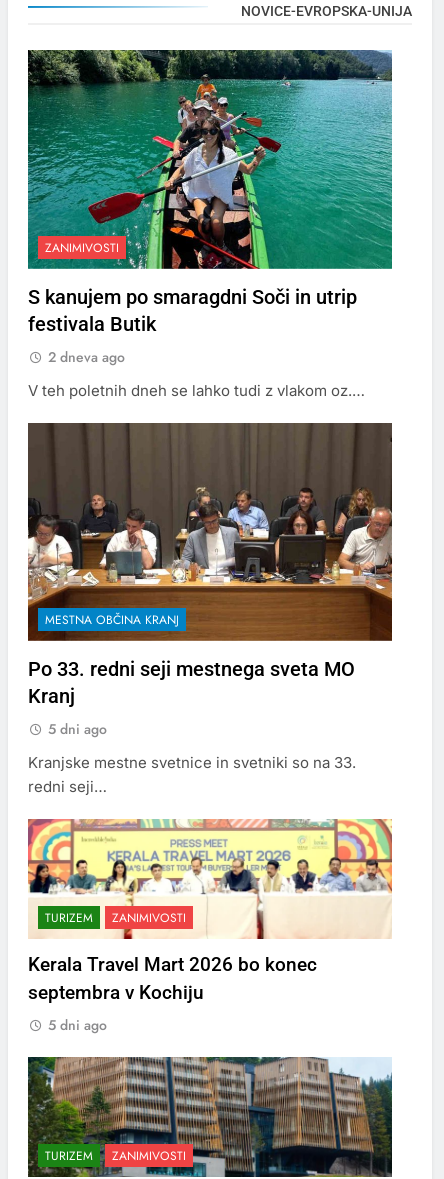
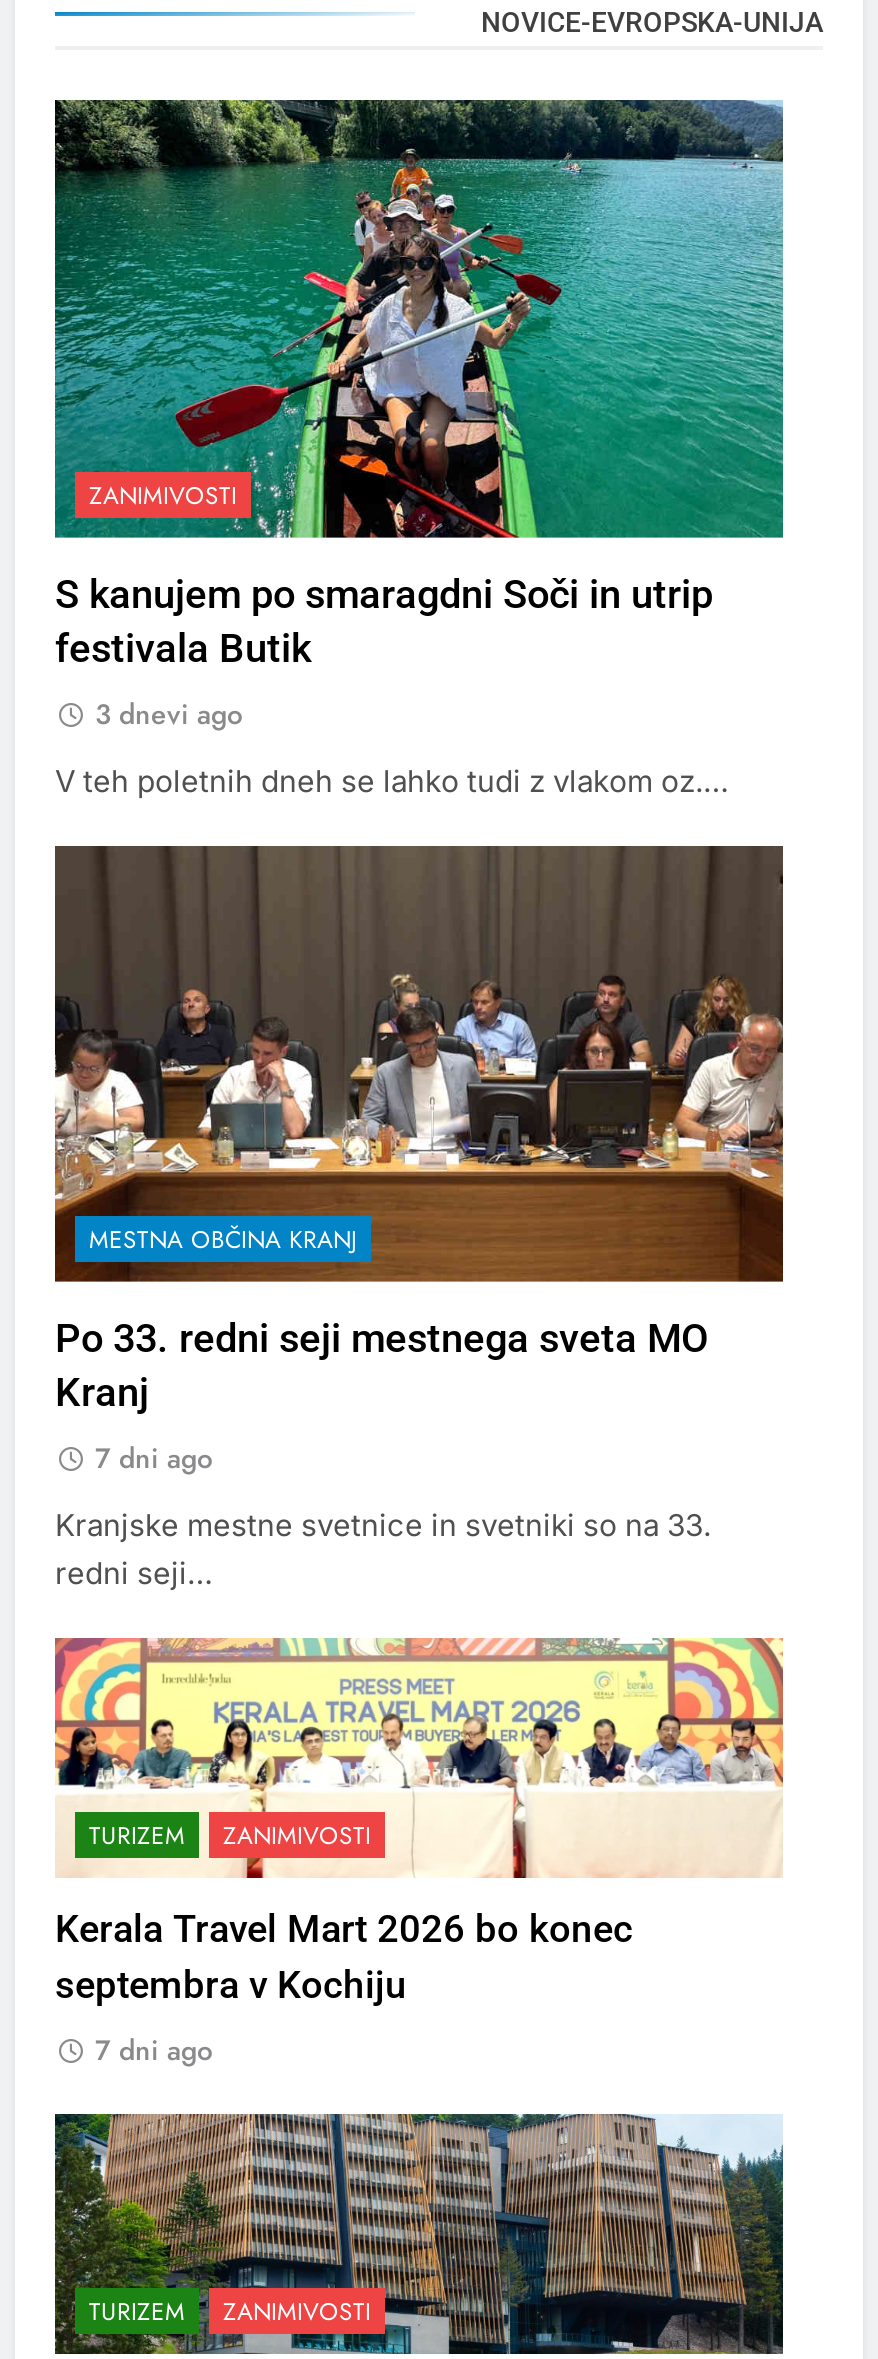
[48,346,125,366] 2 dneva ago -> [95,693,243,733] 3 dnevi ago
[48,719,107,739] 5 dni ago -> [95,1438,213,1478] 7 dni ago
[48,1015,107,1035] 5 dni ago -> [95,2030,213,2070] 7 dni ago

